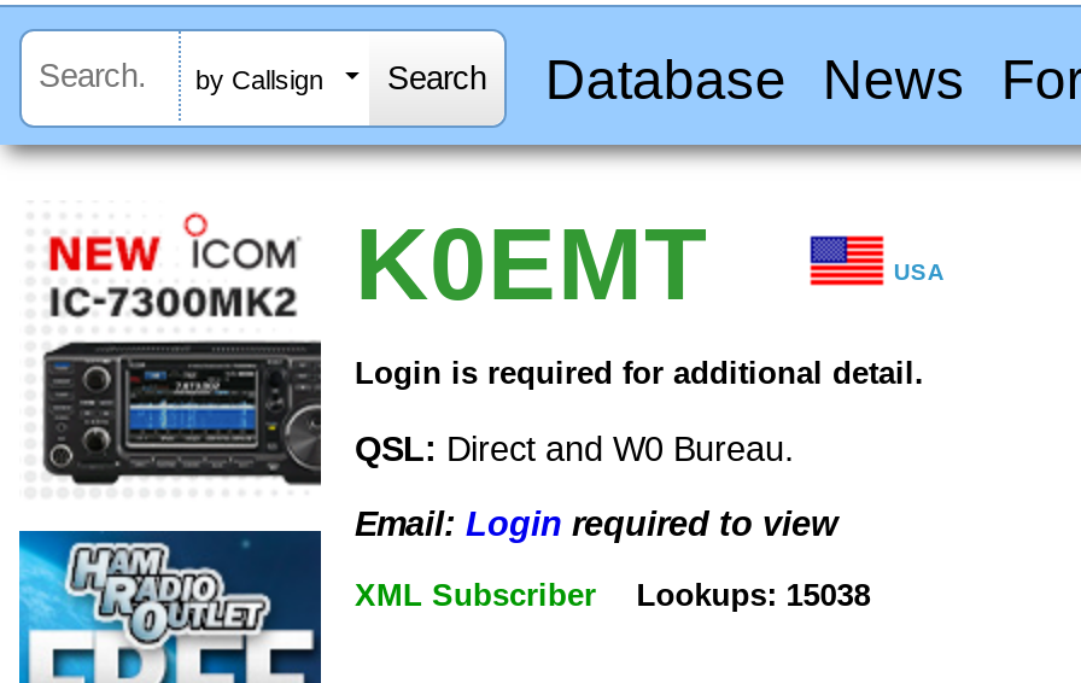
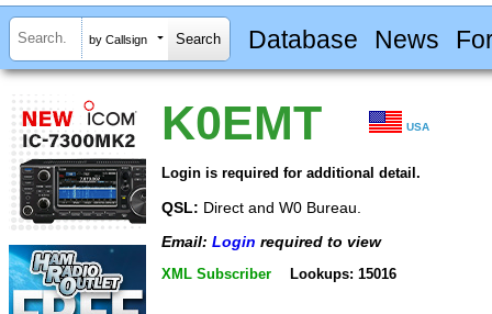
[355,577,871,613] XML Subscriber Lookups: 15038 -> [161,266,396,282] XML Subscriber Lookups: 15016

